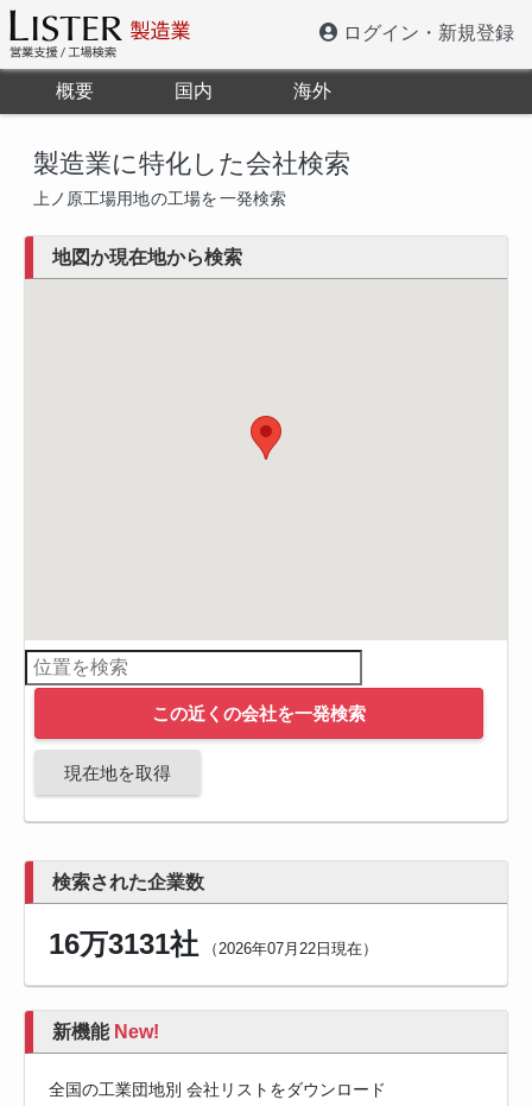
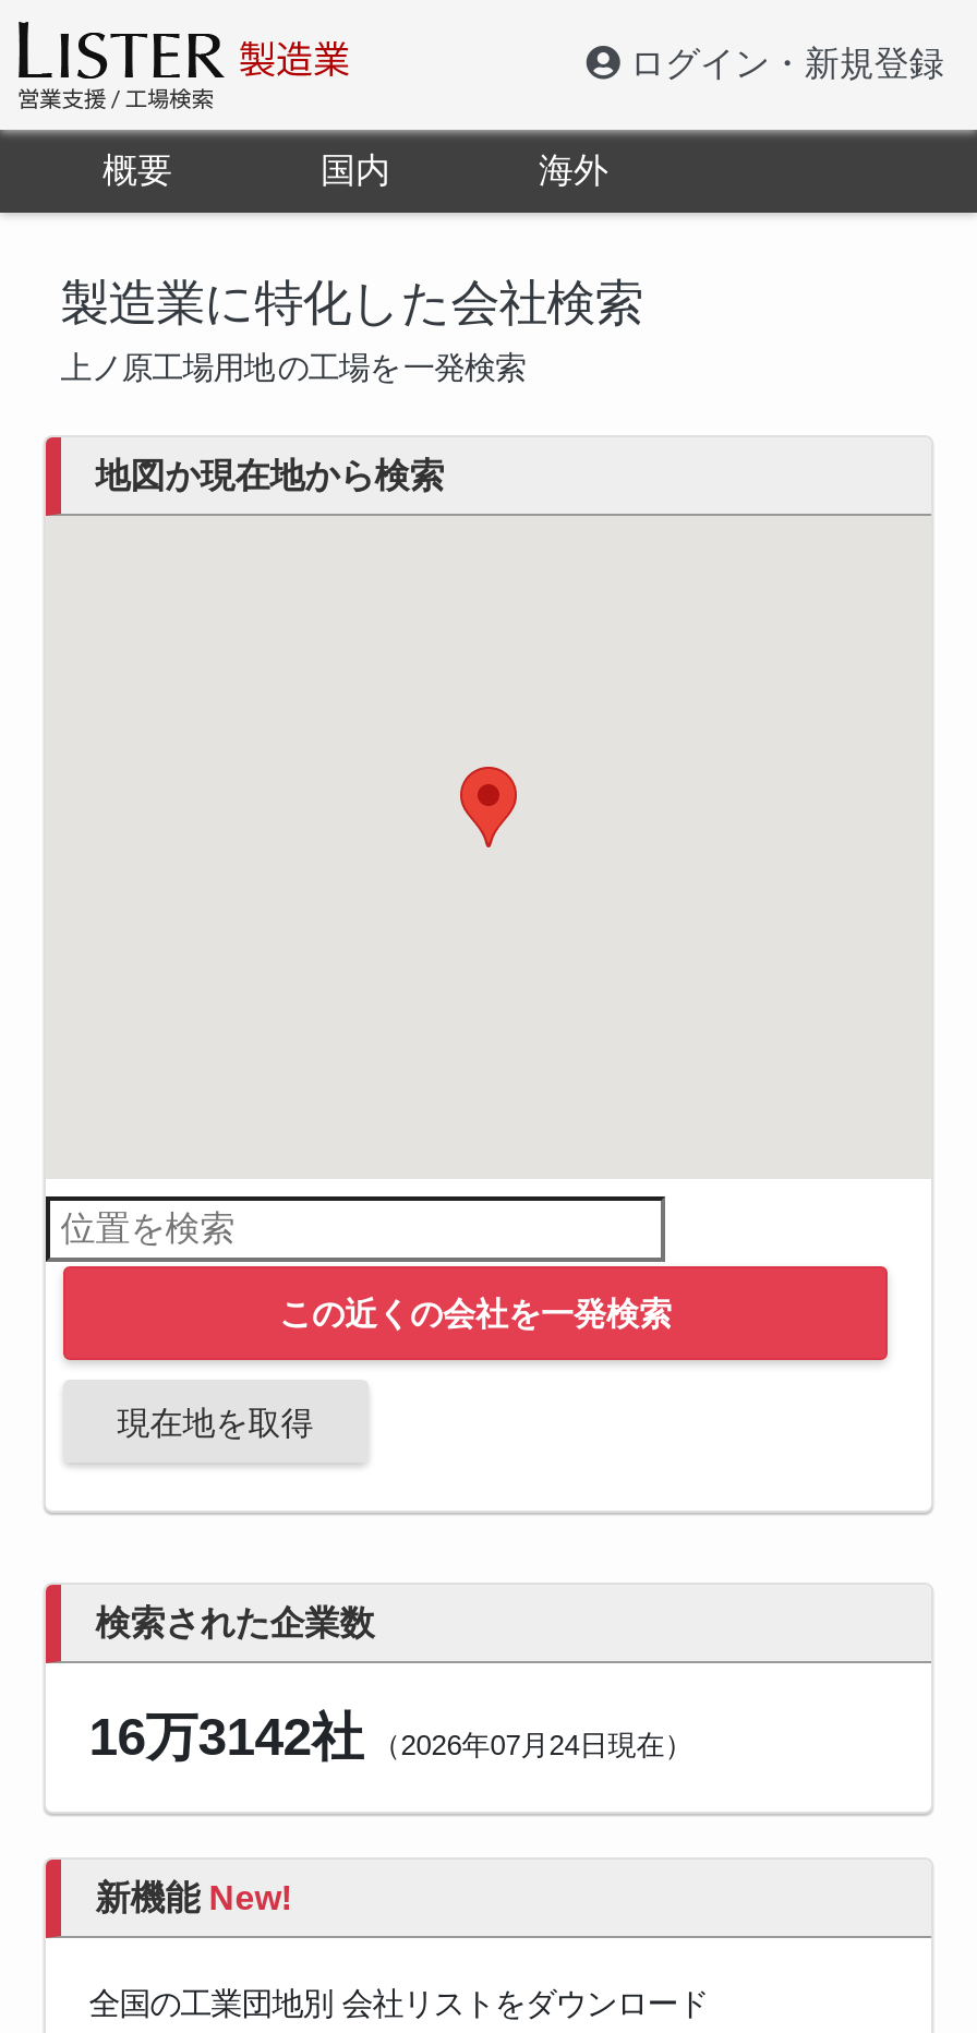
[48,927,377,959] 16万3131社（2026年07月22日現在） -> [89,1706,693,1765] 16万3142社（2026年07月24日現在）

